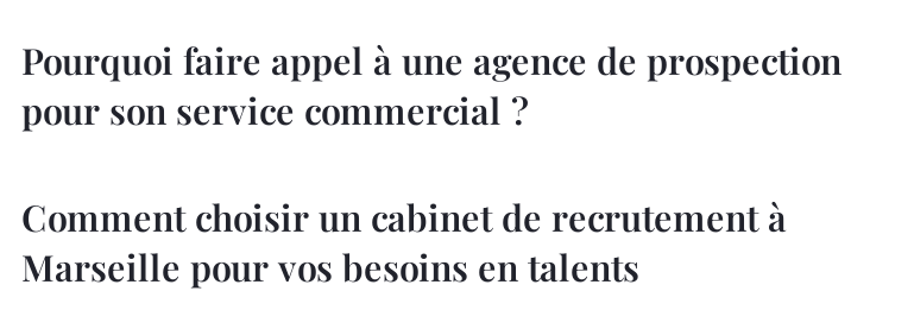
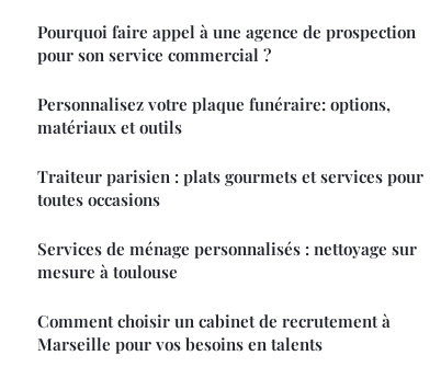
none -> [37,93,423,283] Personnalisez votre plaque funéraire: options, | matériaux et outils | Traiteur parisien : plats gourmets et services pour | toutes occasions | Services de ménage personnalisés : nettoyage sur | mesure à toulouse

